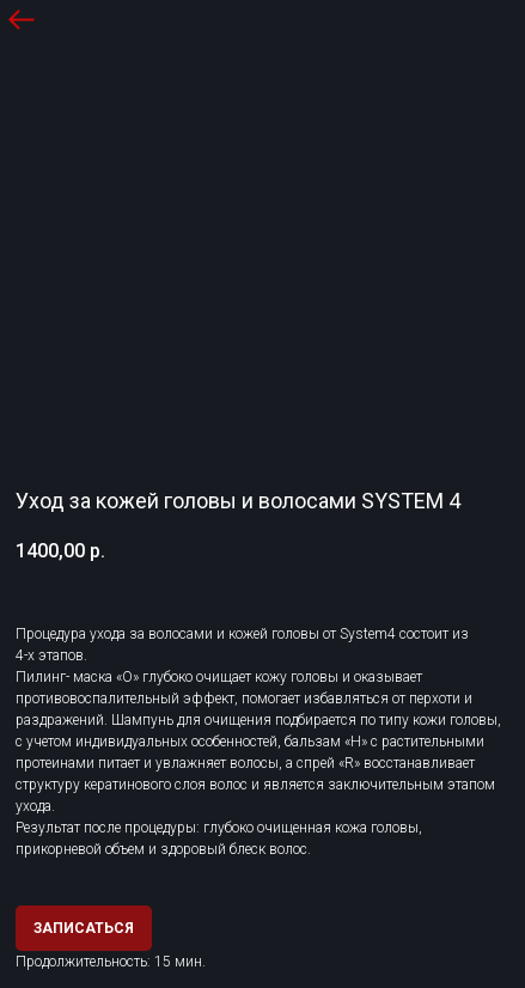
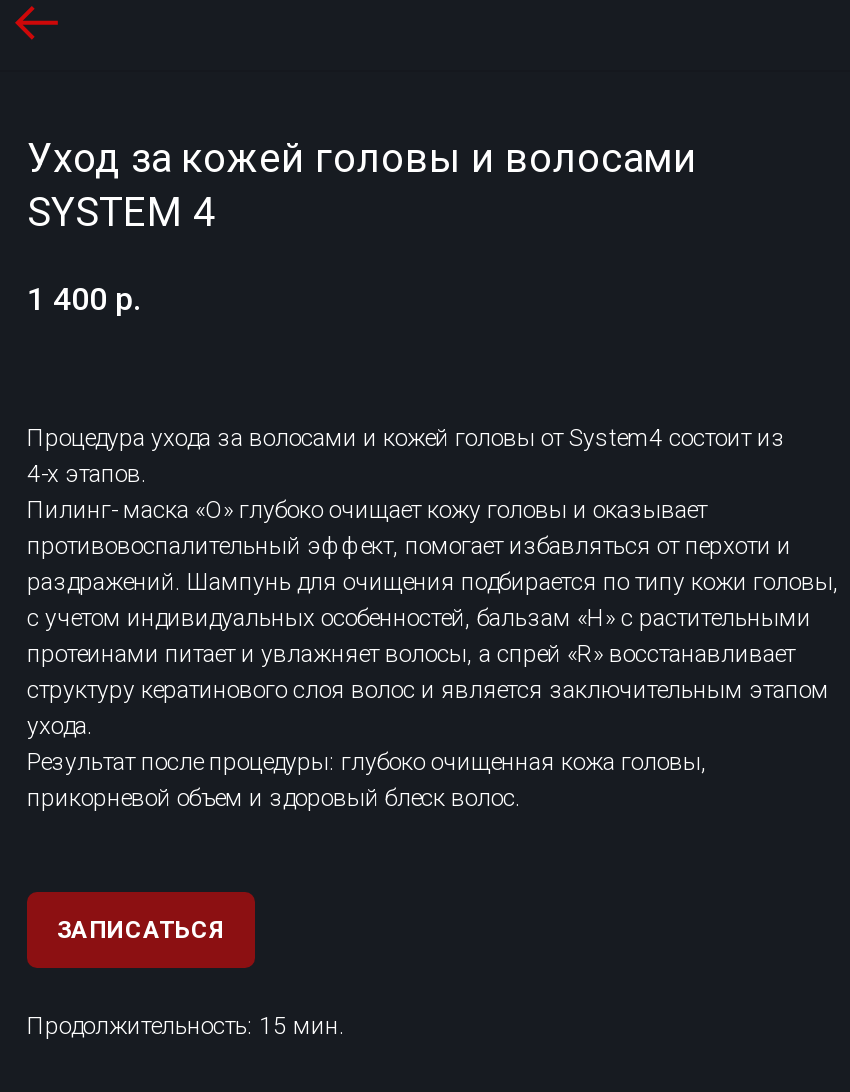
[16,540,105,563] 1400,00 р. -> [27,281,141,319] 1 400 р.
moved [16,626,501,937] -> [27,425,839,945]: Процедура ухода за волосами и кожей головы от System4 состоит из | 4-х этапов. | Пилинг- маска «О» глубоко очищает кожу головы и оказывает | ... | прикорневой объем и здоровый блеск волос. | ЗАПИСАТЬСЯ

